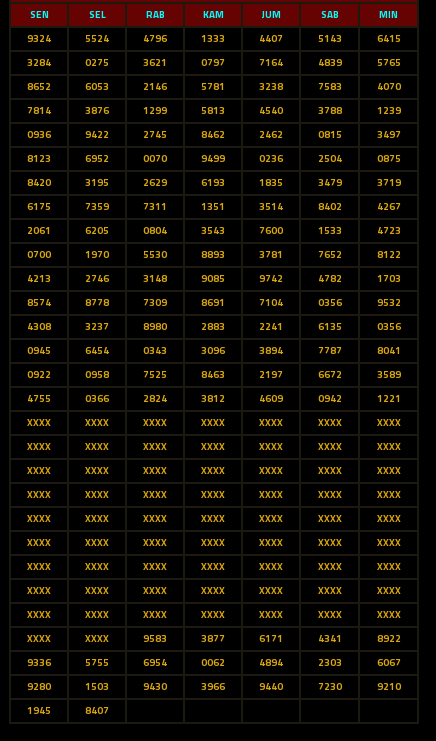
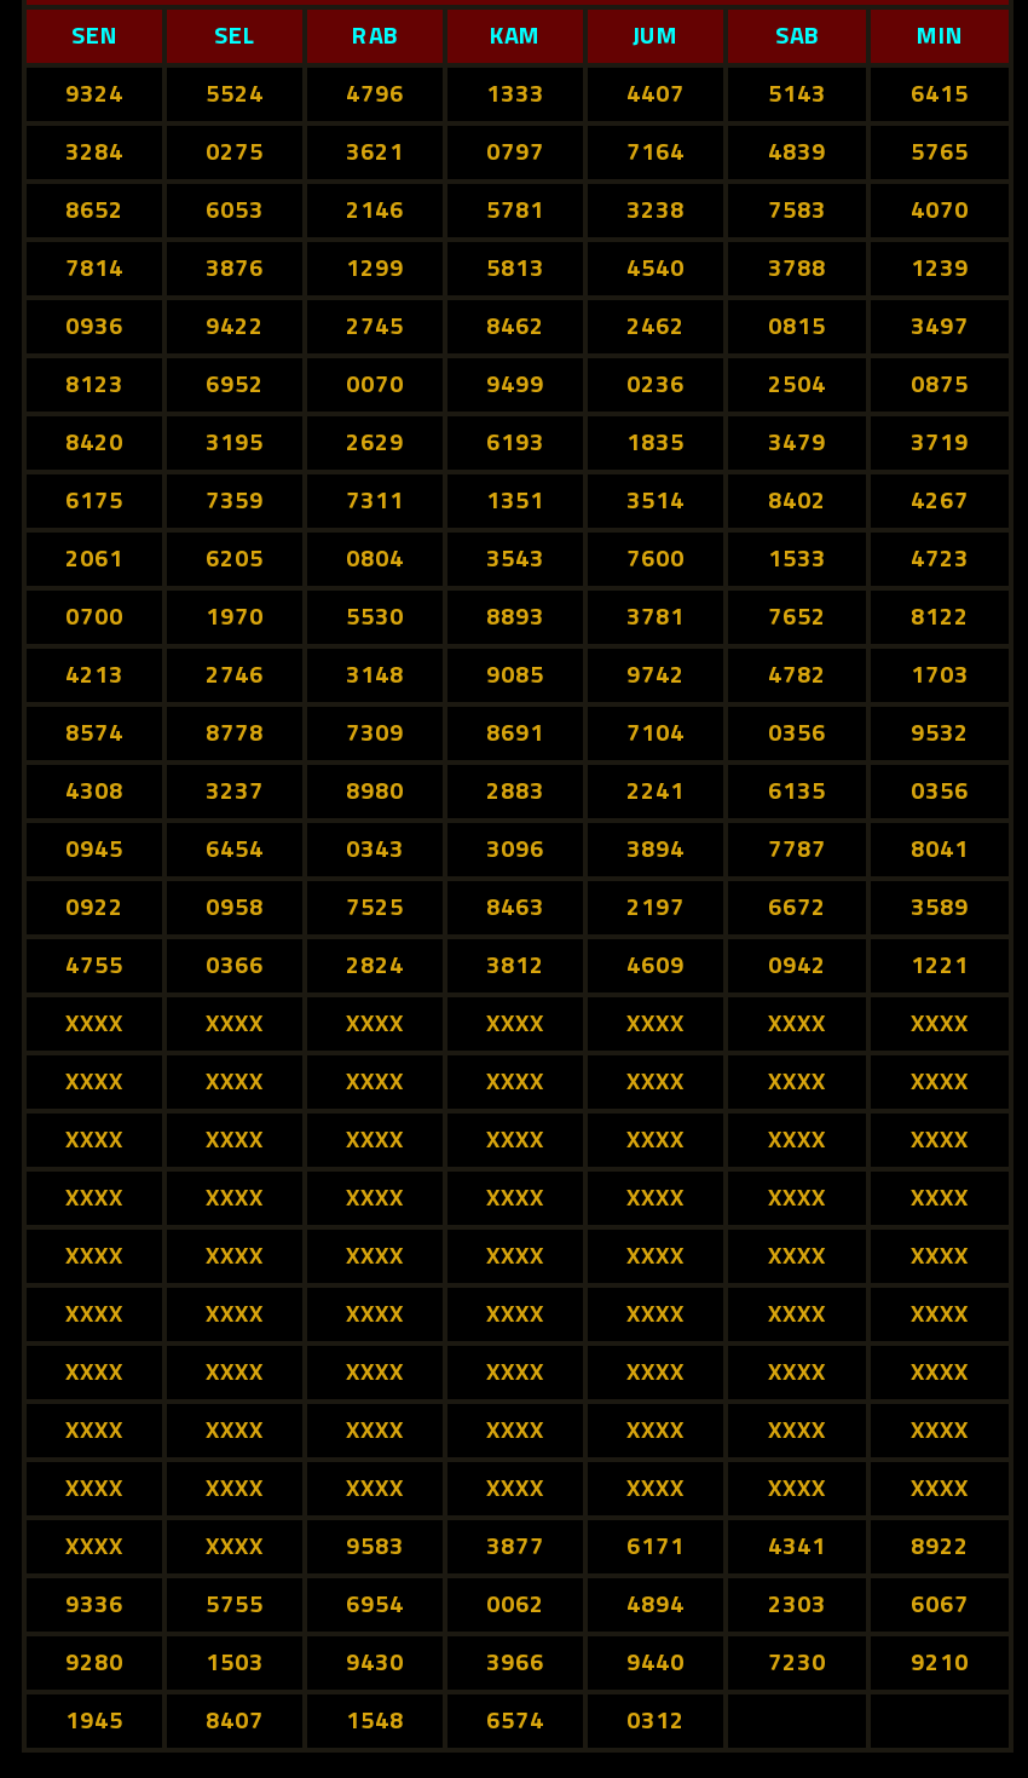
none -> [346,1702,685,1738] 1548 | 6574 | 0312

